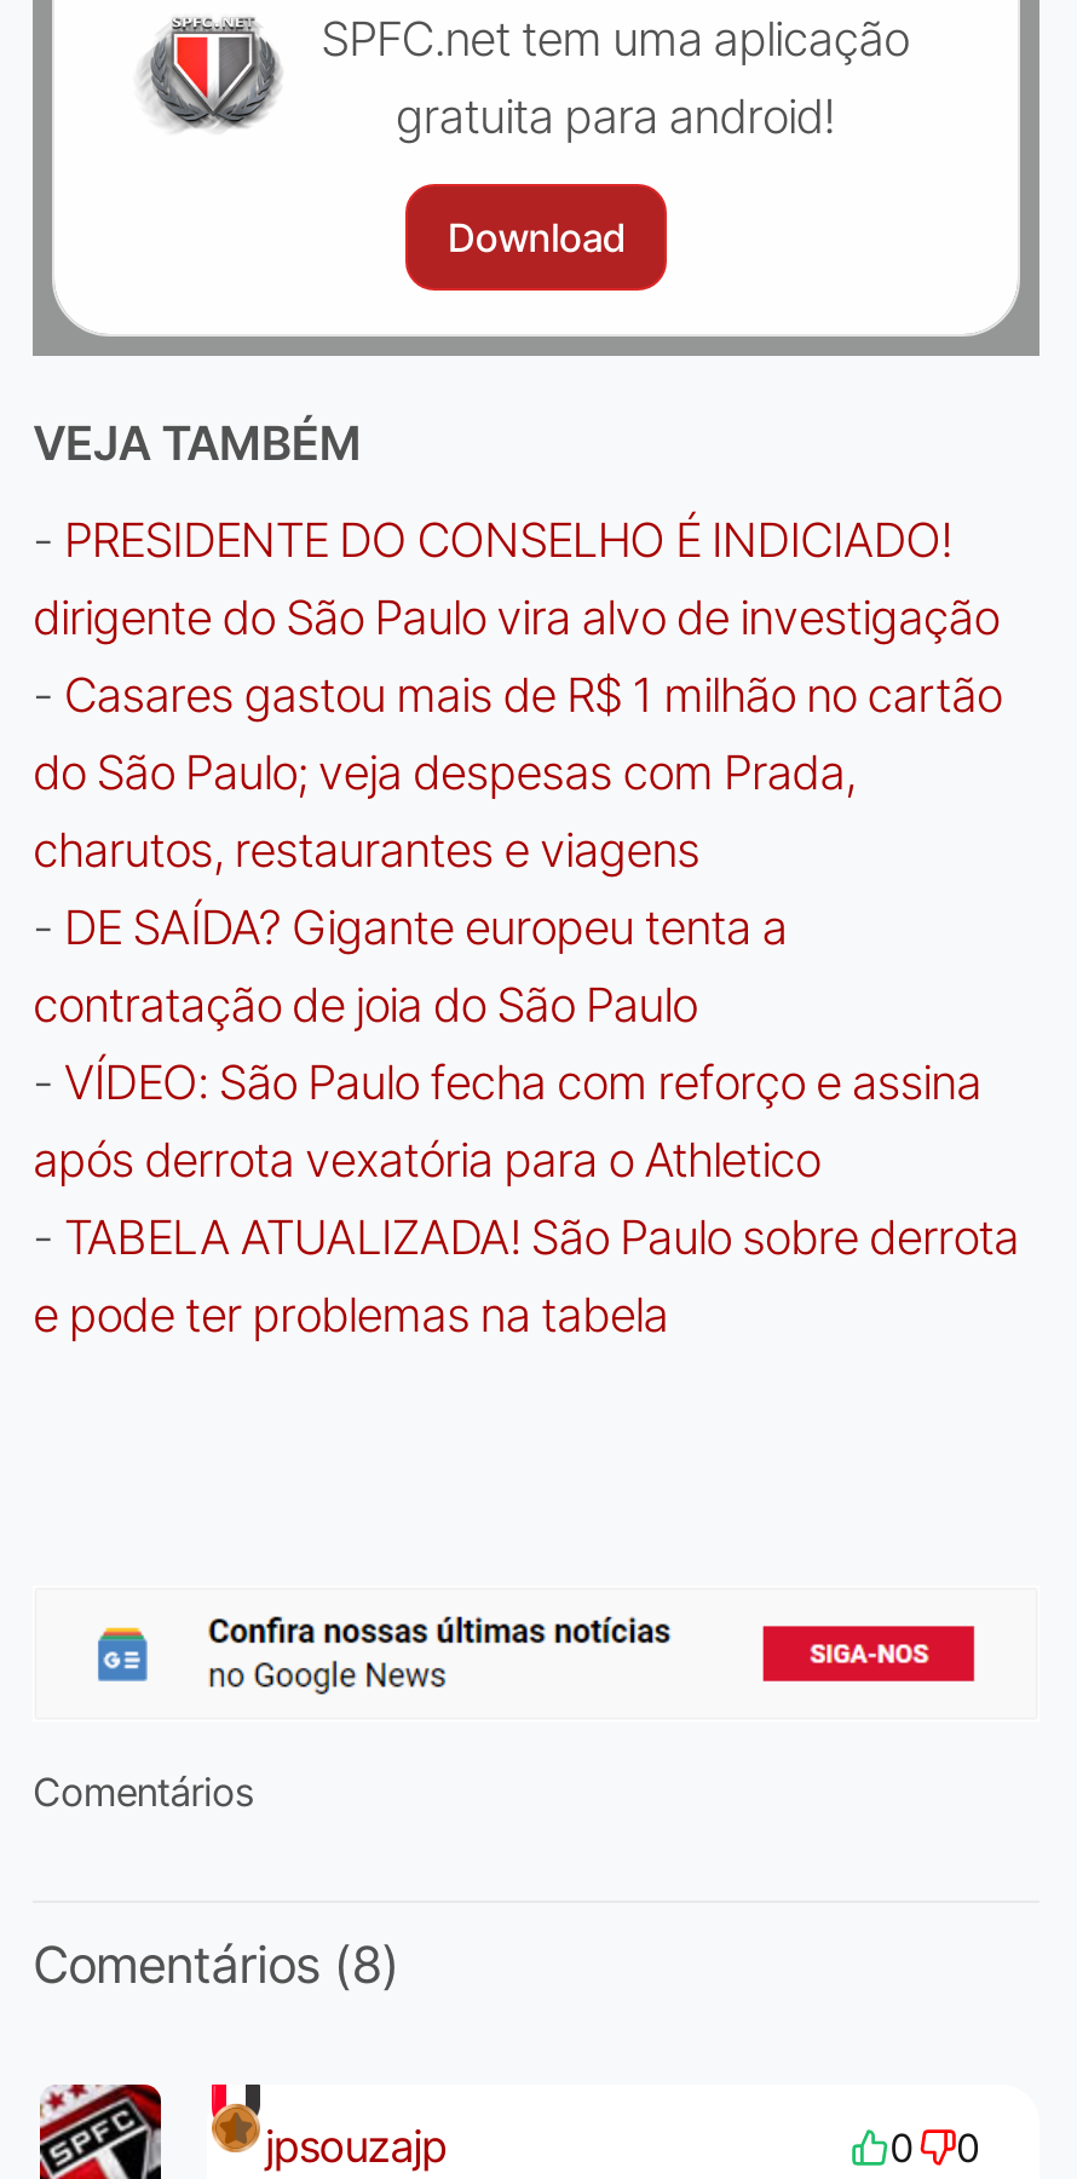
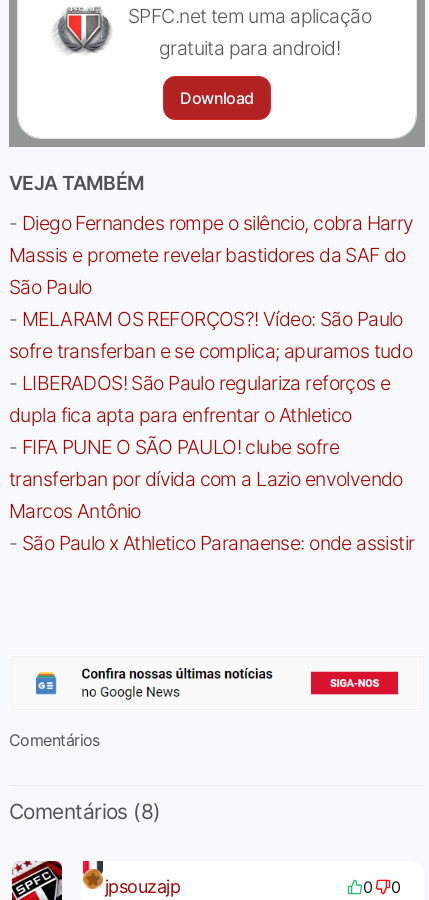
[33,512,1019,1344] - PRESIDENTE DO CONSELHO É INDICIADO! | dirigente do São Paulo vira alvo de investigação | - Casares gastou mais de R$ 1 milhão no cartão | do São Paulo; veja despesas com Prada, | charutos, restaurantes e viagens | - DE SAÍDA? Gigante europeu tenta a | contratação de joia do São Paulo | - VÍDEO: São Paulo fecha com reforço e assina | após derrota vexatória para o Athletico | - TABELA ATUALIZADA! São Paulo sobre derrota | e pode ter problemas na tabela -> [9,211,414,555] - Diego Fernandes rompe o silêncio, cobra Harry | Massis e promete revelar bastidores da SAF do | São Paulo | - MELARAM OS REFORÇOS?! Vídeo: São Paulo | sofre transferban e se complica; apuramos tudo | - LIBERADOS! São Paulo regulariza reforços e | dupla fica apta para enfrentar o Athletico | - FIFA PUNE O SÃO PAULO! clube sofre | transferban por dívida com a Lazio envolvendo | Marcos Antônio | - São Paulo x Athletico Paranaense: onde assistir

